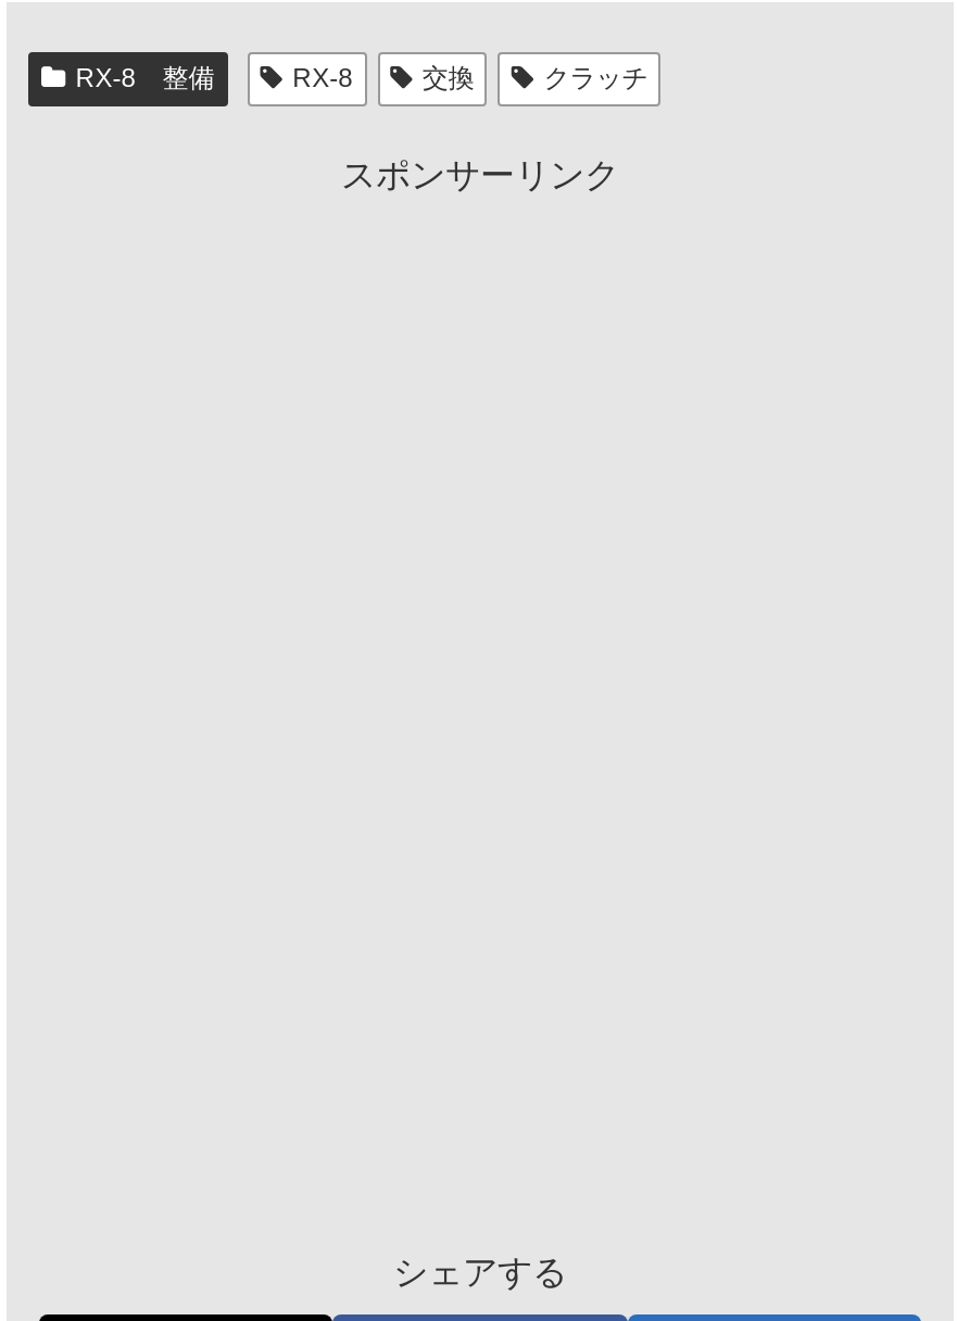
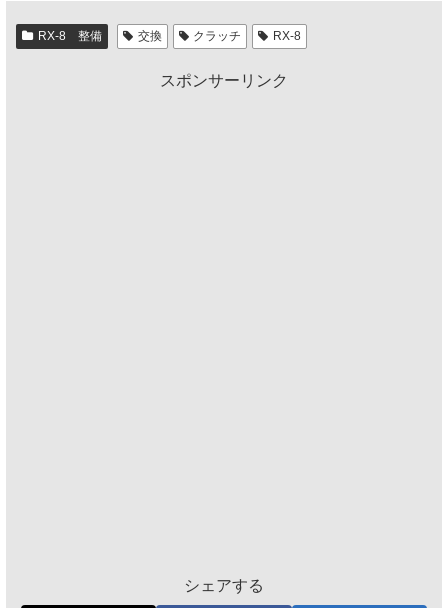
[292,63,353,94] RX-8 -> none
none -> [273,29,301,43] RX-8

